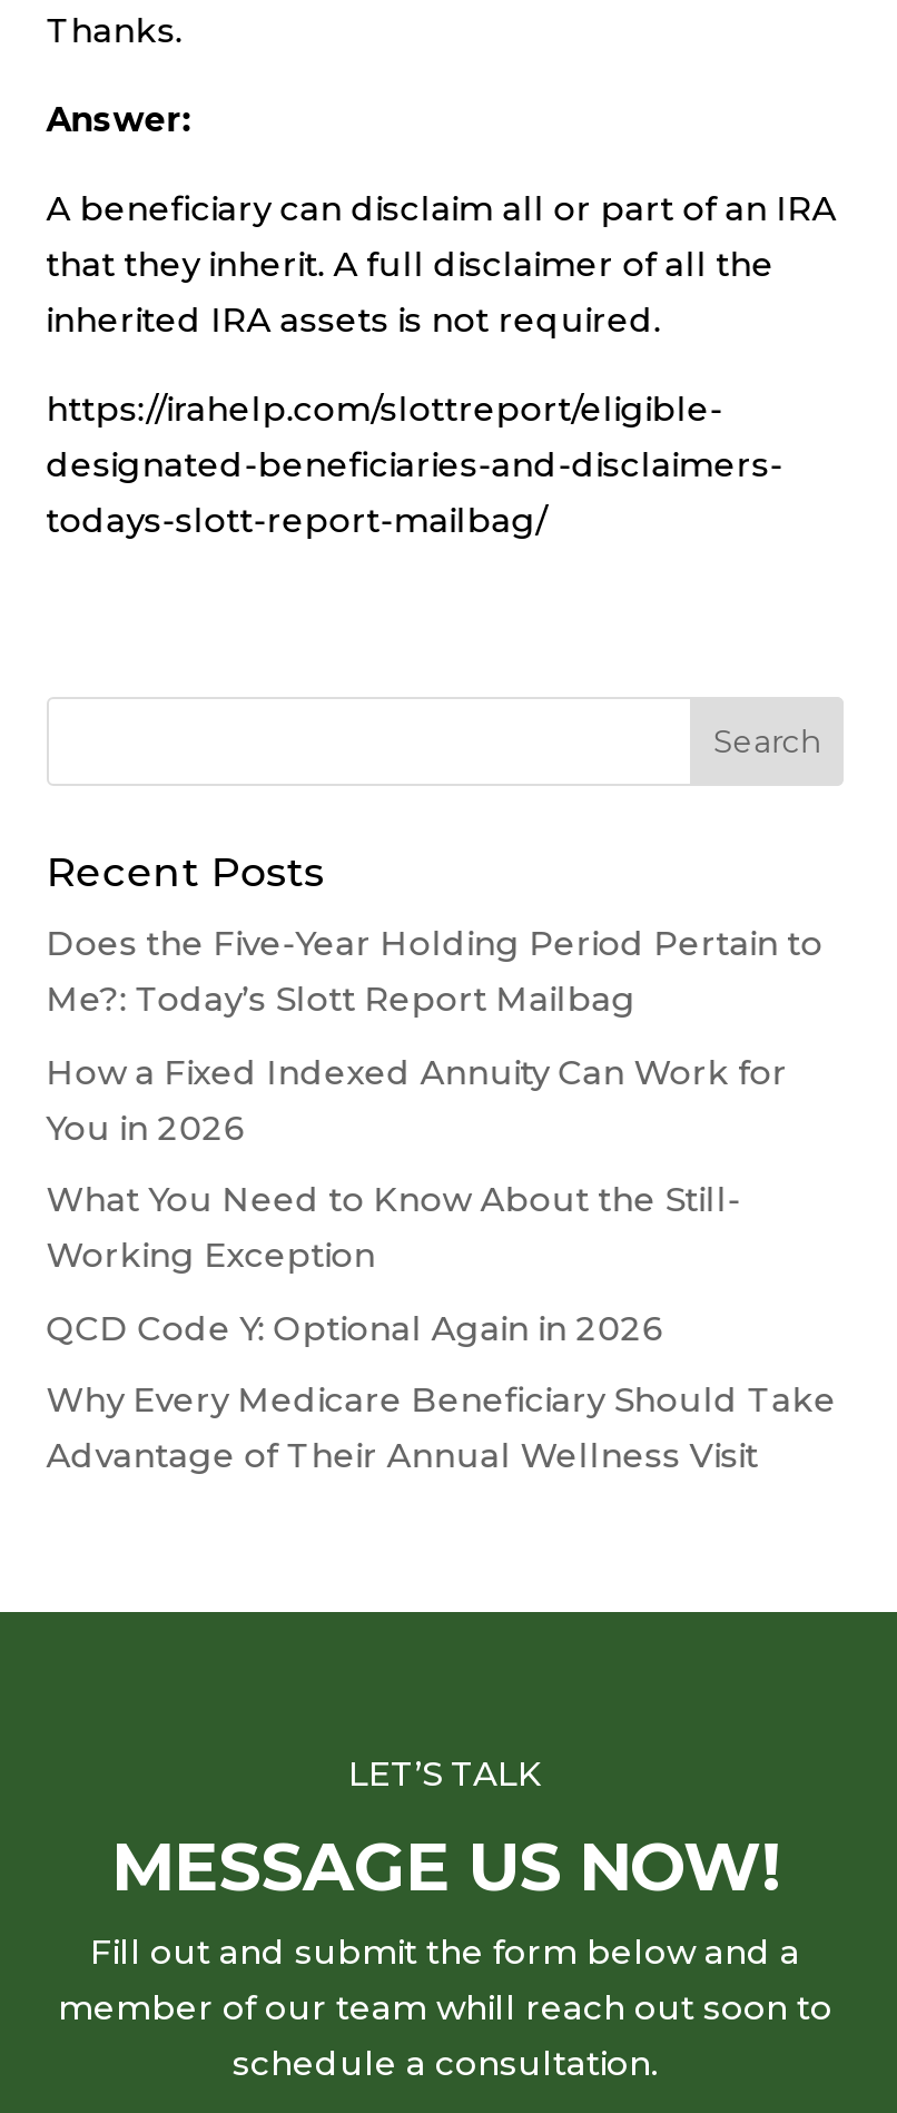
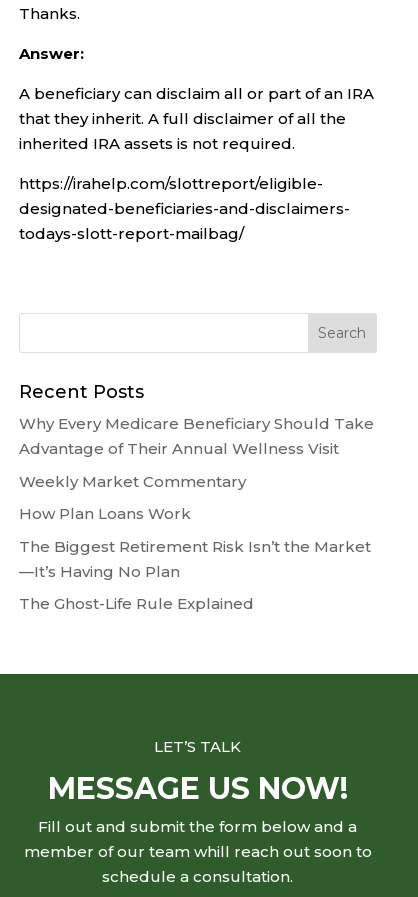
[46,922,823,1348] Does the Five-Year Holding Period Pertain to | Me?: Today’s Slott Report Mailbag | How a Fixed Indexed Annuity Can Work for | You in 2026 | What You Need to Know About the Still- | Working Exception | QCD Code Y: Optional Again in 2026 -> none
moved [46,1378,836,1476] -> [19,414,374,458]: Why Every Medicare Beneficiary Should Take | Advantage of Their Annual Wellness Visit
none -> [19,471,371,613] Weekly Market Commentary | How Plan Loans Work | The Biggest Retirement Risk Isn’t the Market | —It’s Having No Plan | The Ghost-Life Rule Explained

